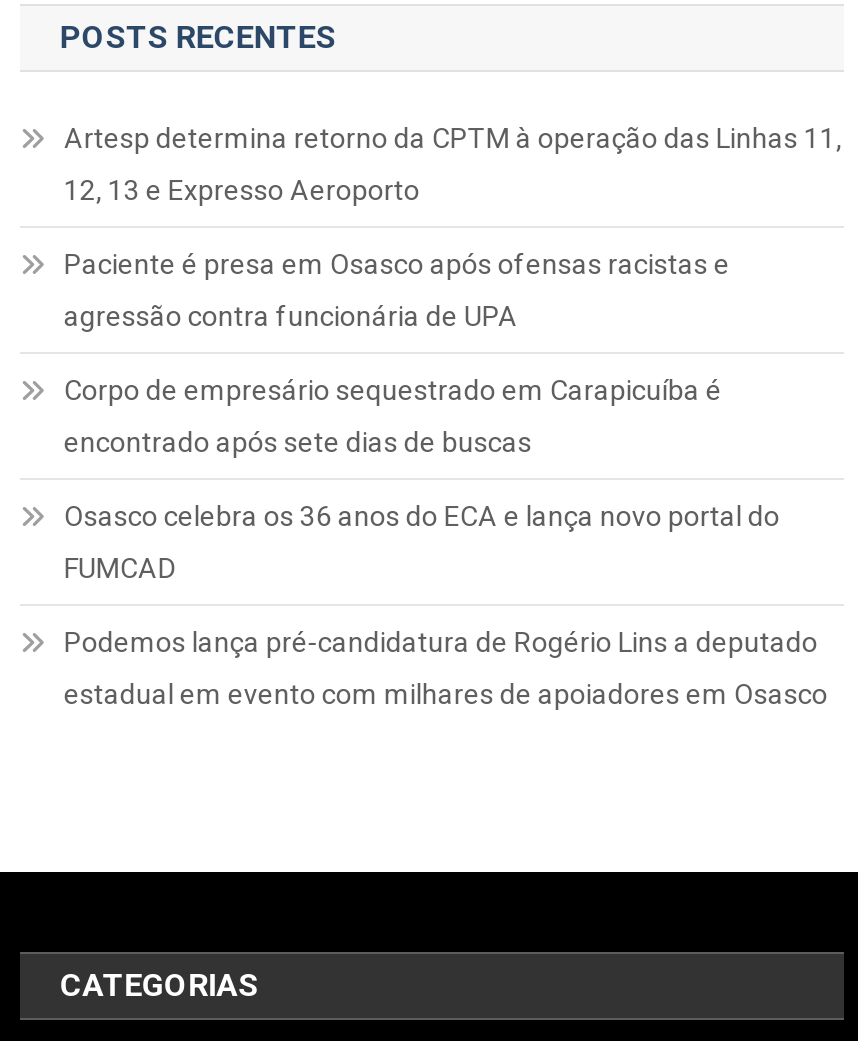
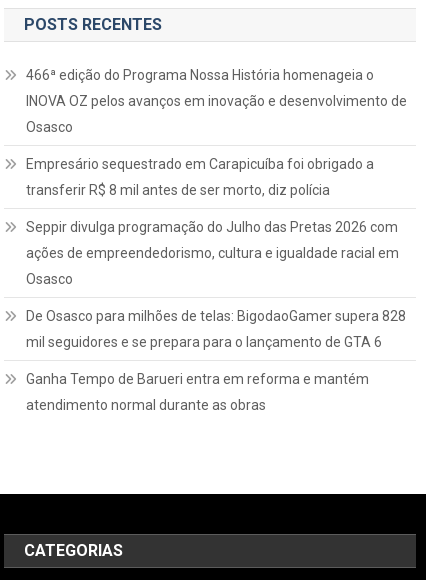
[64,122,842,710] Artesp determina retorno da CPTM à operação das Linhas 11, | 12, 13 e Expresso Aeroporto | Paciente é presa em Osasco após ofensas racistas e | agressão contra funcionária de UPA | Corpo de empresário sequestrado em Carapicuíba é | encontrado após sete dias de buscas | Osasco celebra os 36 anos do ECA e lança novo portal do | FUMCAD | Podemos lança pré-candidatura de Rogério Lins a deputado | estadual em evento com milhares de apoiadores em Osasco -> [26,67,407,413] 466ª edição do Programa Nossa História homenageia o | INOVA OZ pelos avanços em inovação e desenvolvimento de | Osasco | Empresário sequestrado em Carapicuíba foi obrigado a | transferir R$ 8 mil antes de ser morto, diz polícia | Seppir divulga programação do Julho das Pretas 2026 com | ações de empreendedorismo, cultura e igualdade racial em | Osasco | De Osasco para milhões de telas: BigodaoGamer supera 828 | mil seguidores e se prepara para o lançamento de GTA 6 | Ganha Tempo de Barueri entra em reforma e mantém | atendimento normal durante as obras

